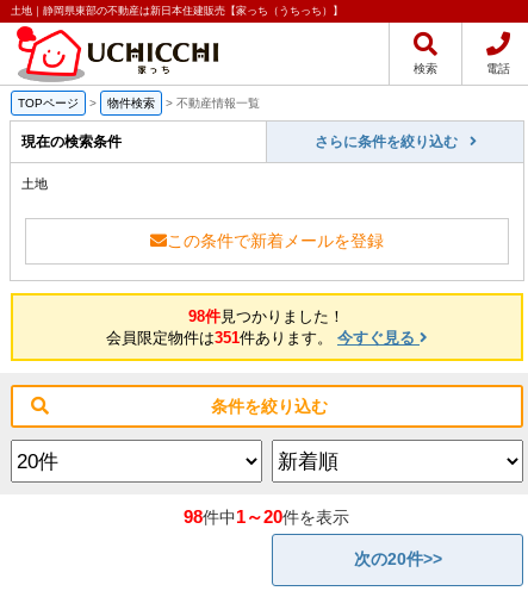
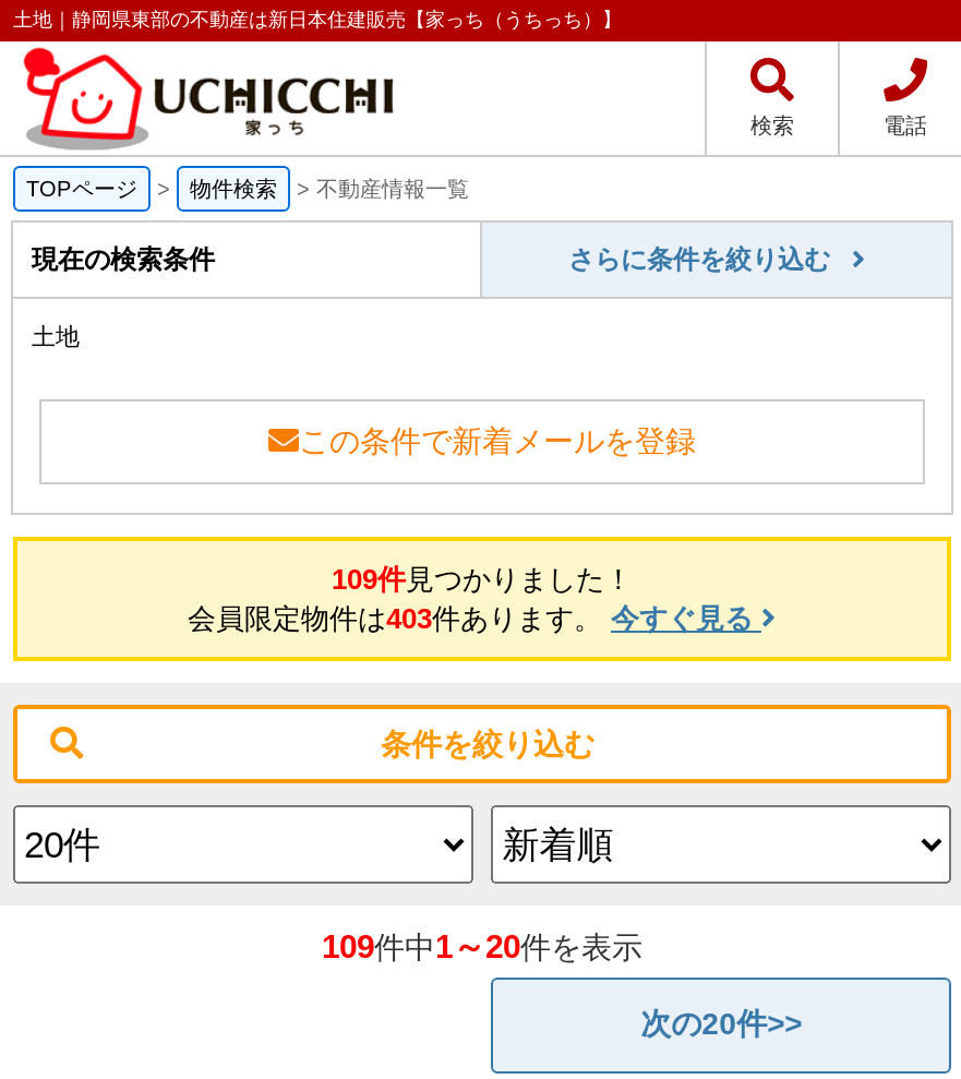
[189,307,345,325] 98件見つかりました！ -> [332,563,633,595] 109件見つかりました！
[106,329,420,347] 会員限定物件は351件あります。今すぐ見る -> [188,602,761,635] 会員限定物件は403件あります。今すぐ見る
[184,507,350,527] 98件中1～20件を表示 -> [322,928,642,965] 109件中1～20件を表示

